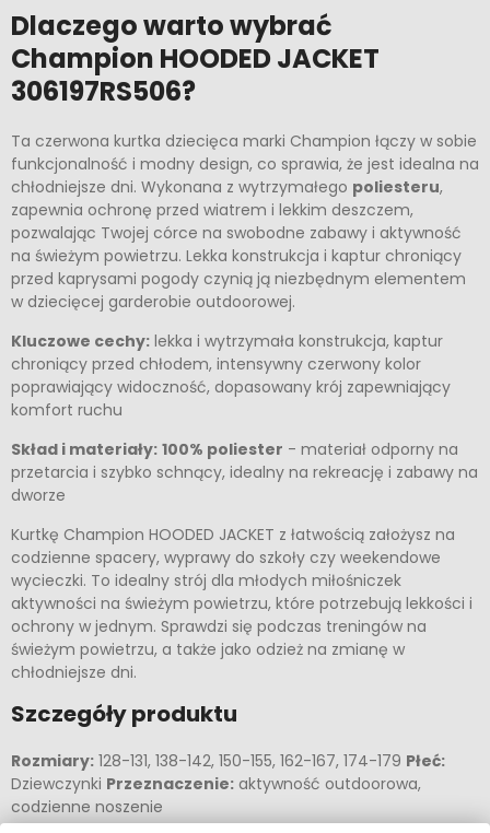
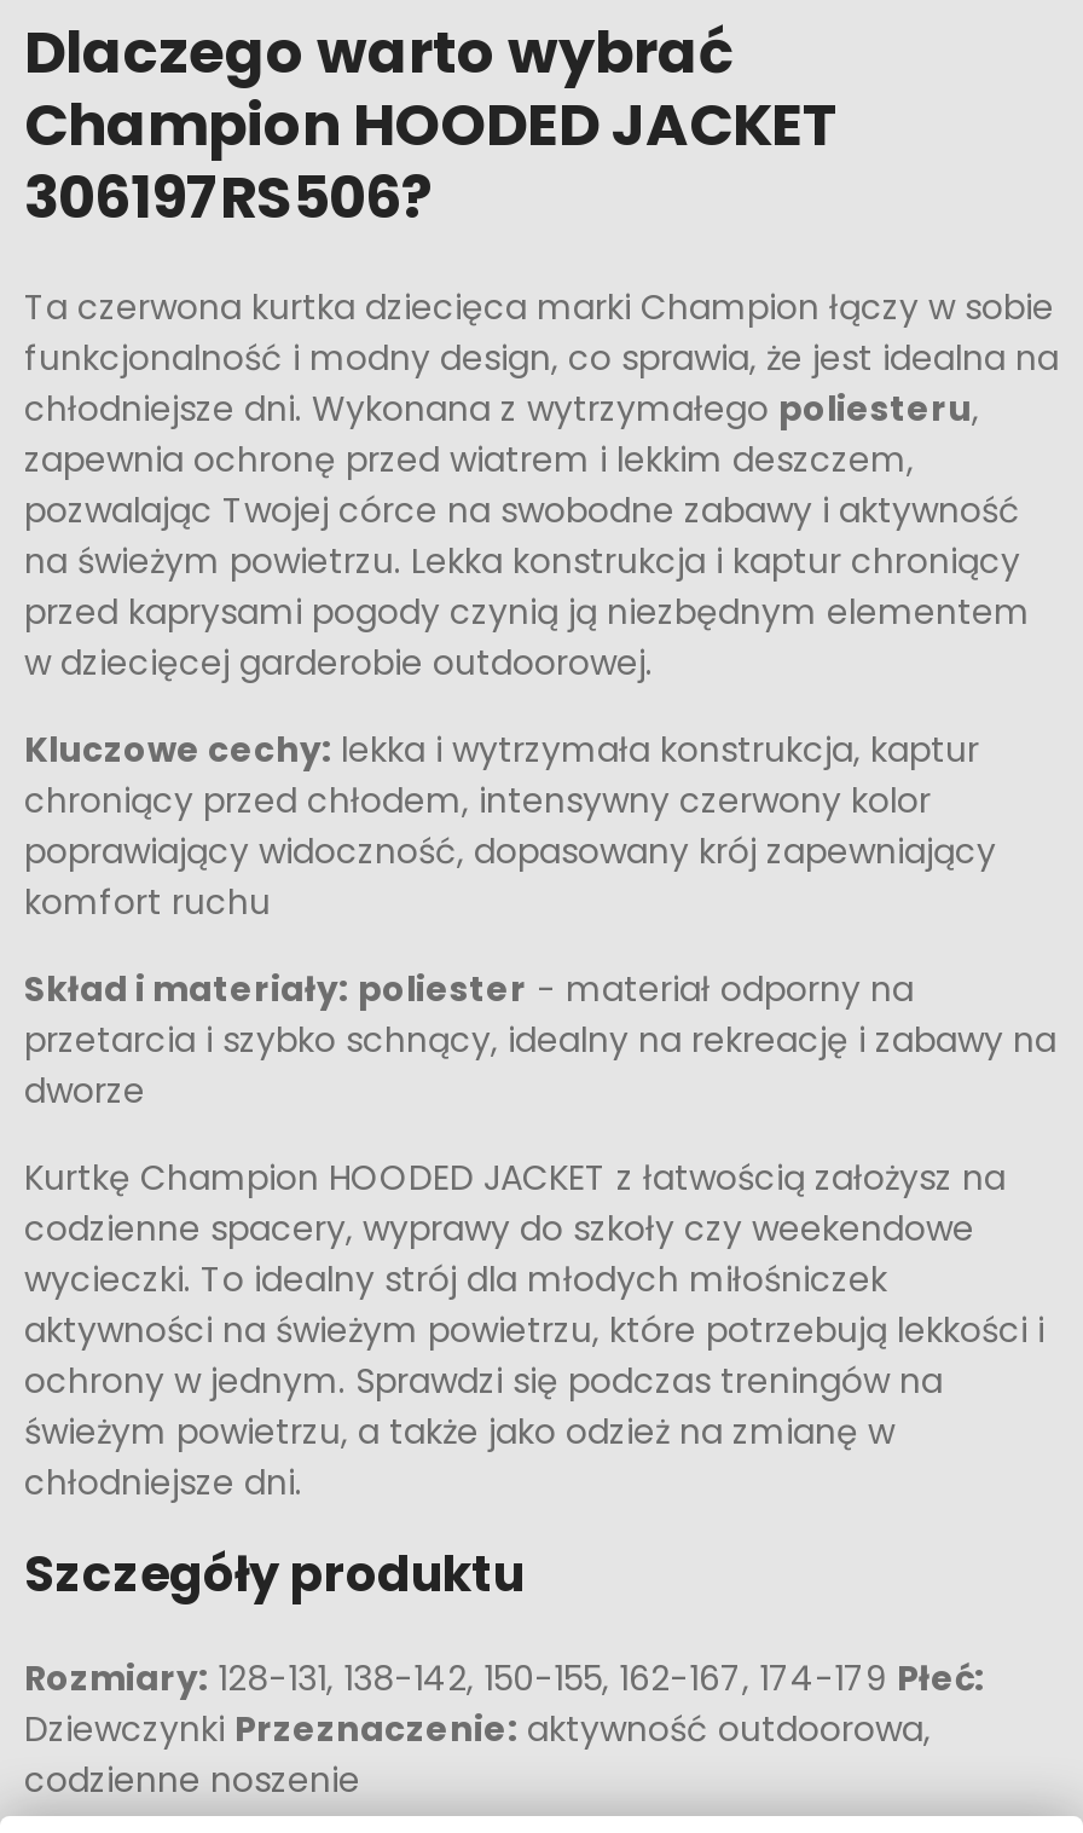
[11,439,458,460] Skład i materiały: 100% poliester - materiał odporny na -> [24,965,914,1014] Skład i materiały: poliester - materiał odporny na

